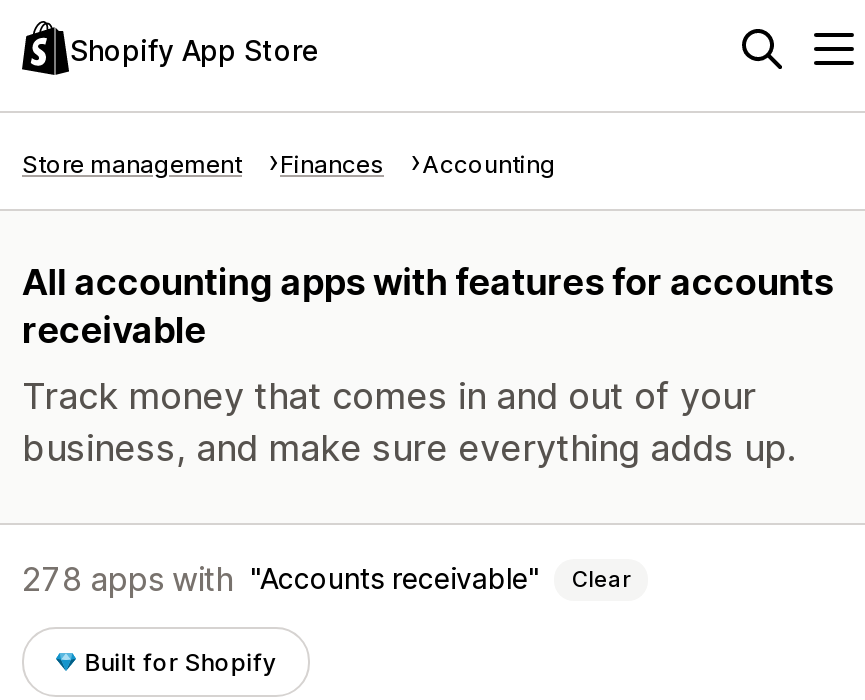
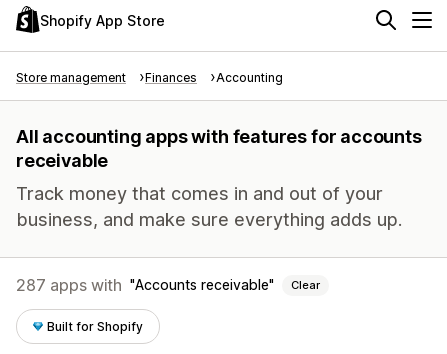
[22,559,630,599] 278 apps with Accounts receivable Clear -> [16,275,320,295] 287 apps with Accounts receivable Clear

